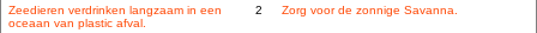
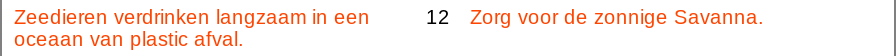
[255,4,458,17] 2 Zorg voor de zonnige Savanna. -> [426,7,764,29] 12 Zorg voor de zonnige Savanna.

